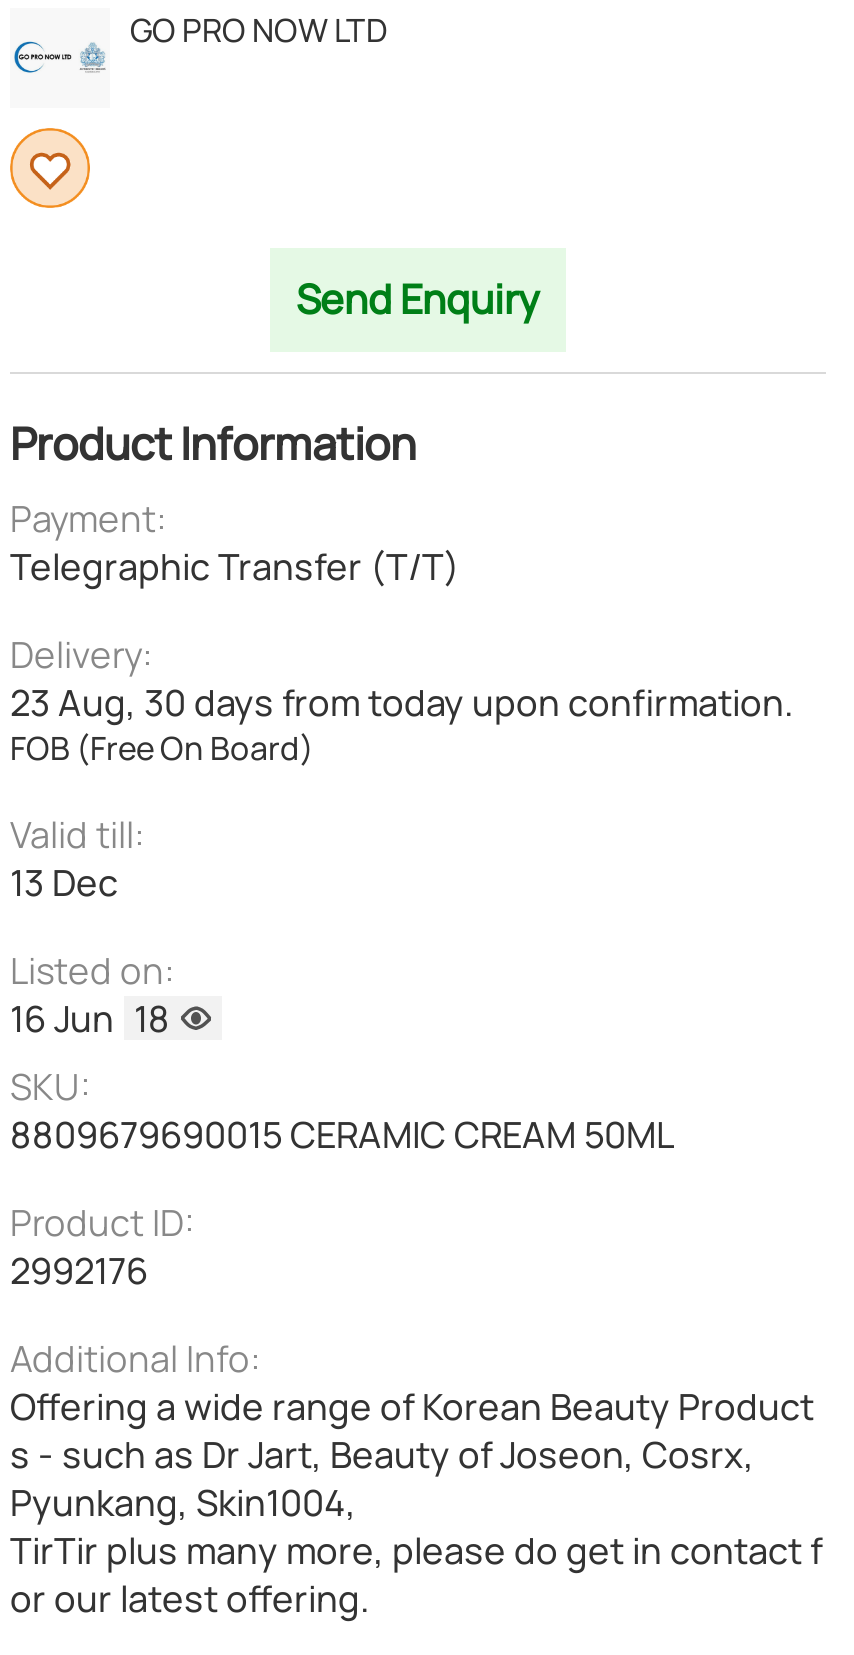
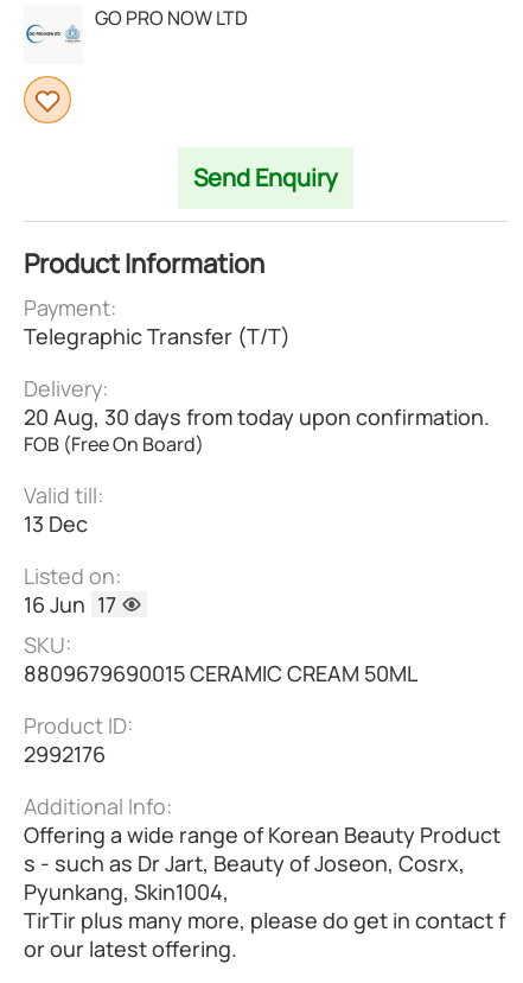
[10,678,794,726] 23 Aug, 30 days from today upon confirmation. -> [24,402,490,431] 20 Aug, 30 days from today upon confirmation.
[10,994,170,1042] 16 Jun 18 -> [24,590,116,619] 16 Jun 17

